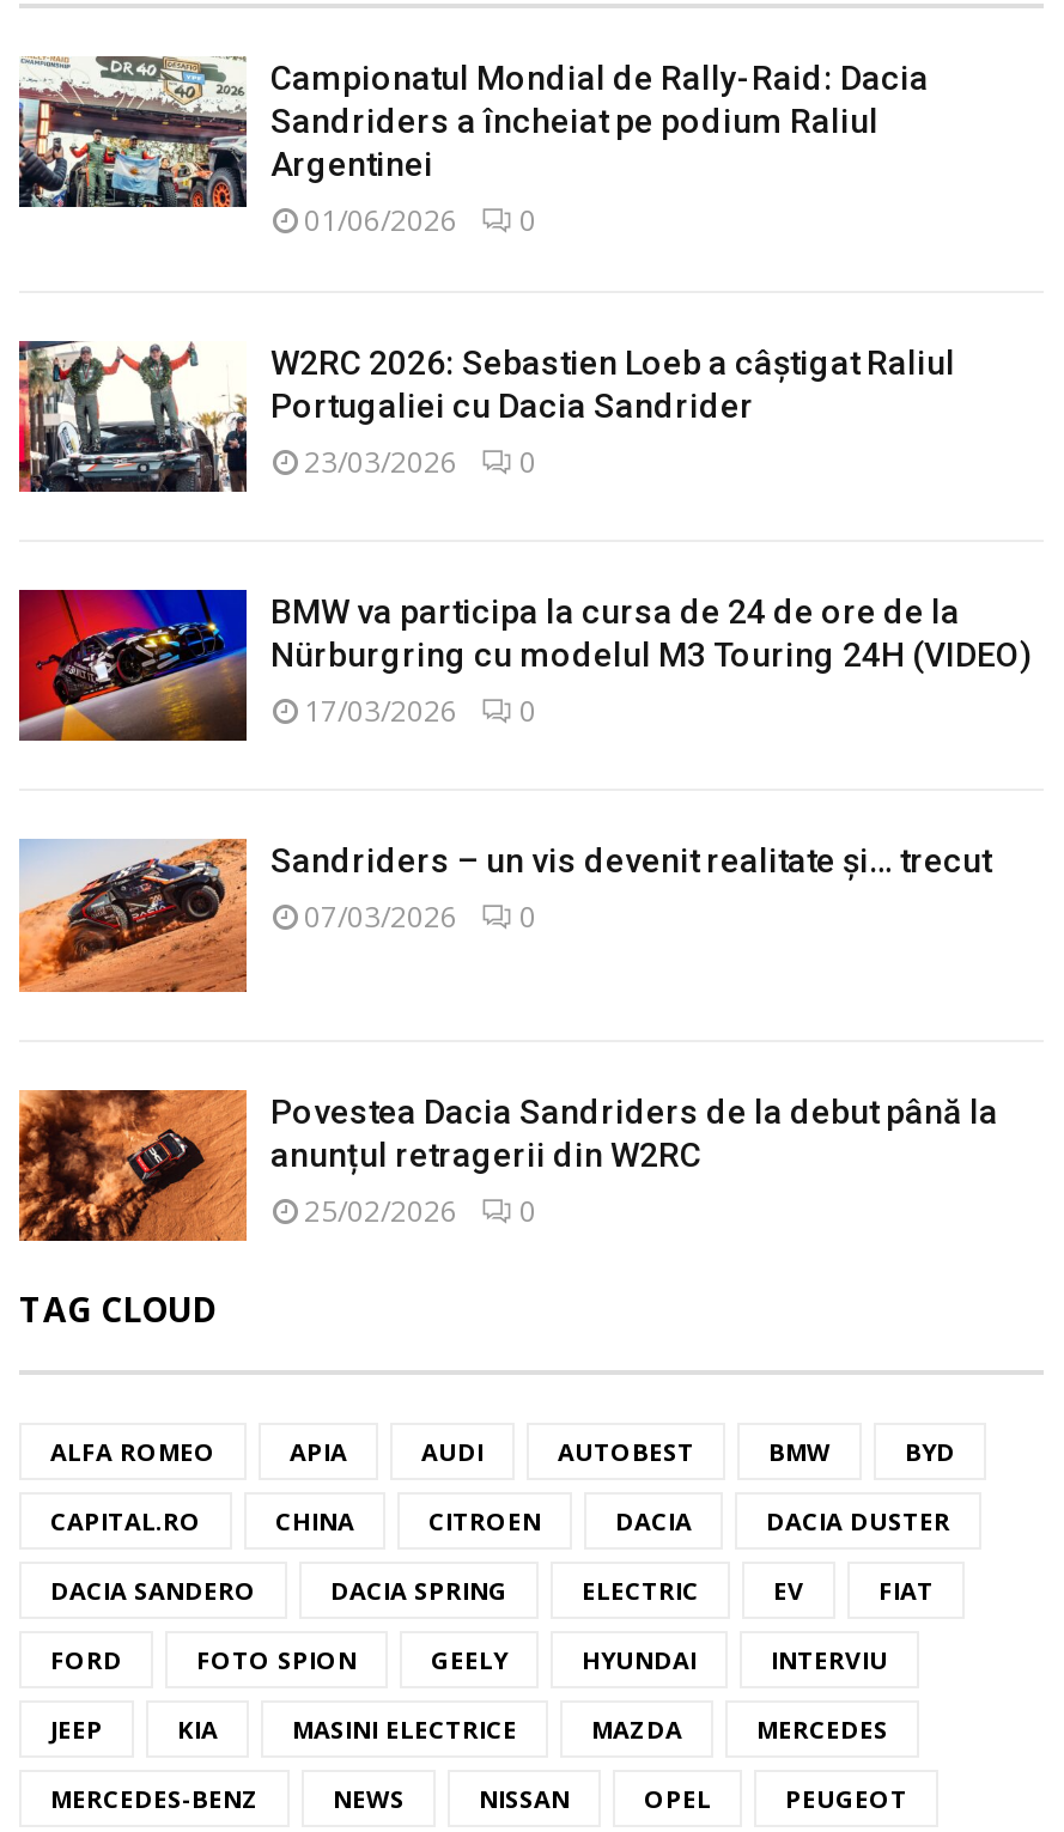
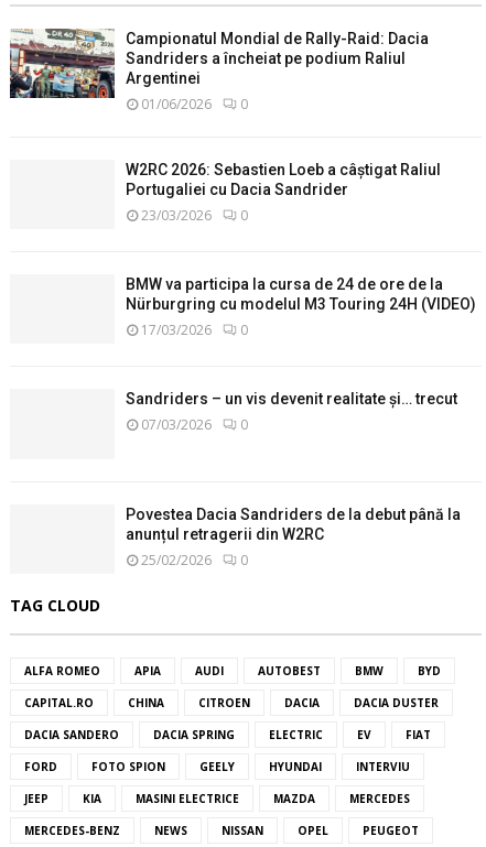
[17,339,249,494] [image] -> none
[17,588,249,743] [image] -> none
[17,836,249,994] [image] -> none
[17,1088,249,1243] [image] -> none

